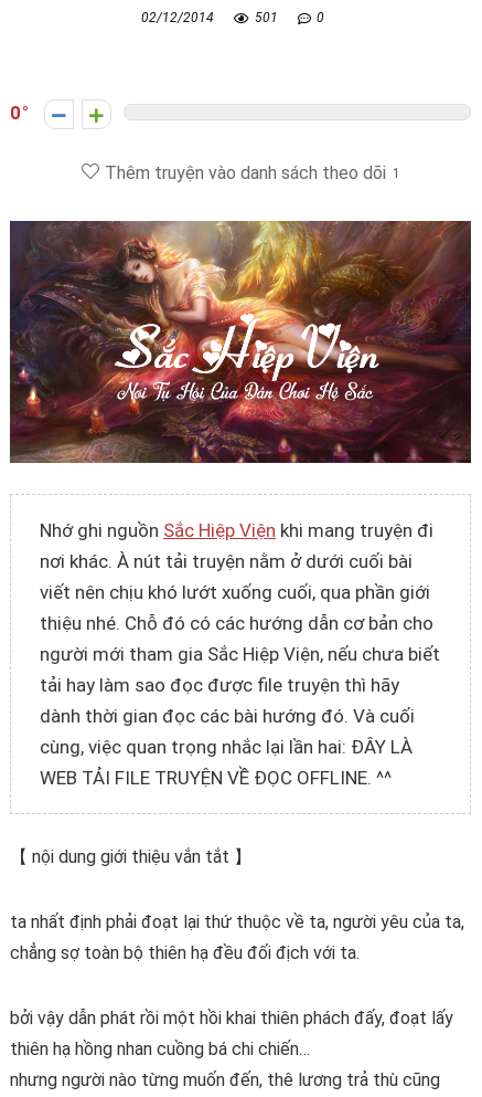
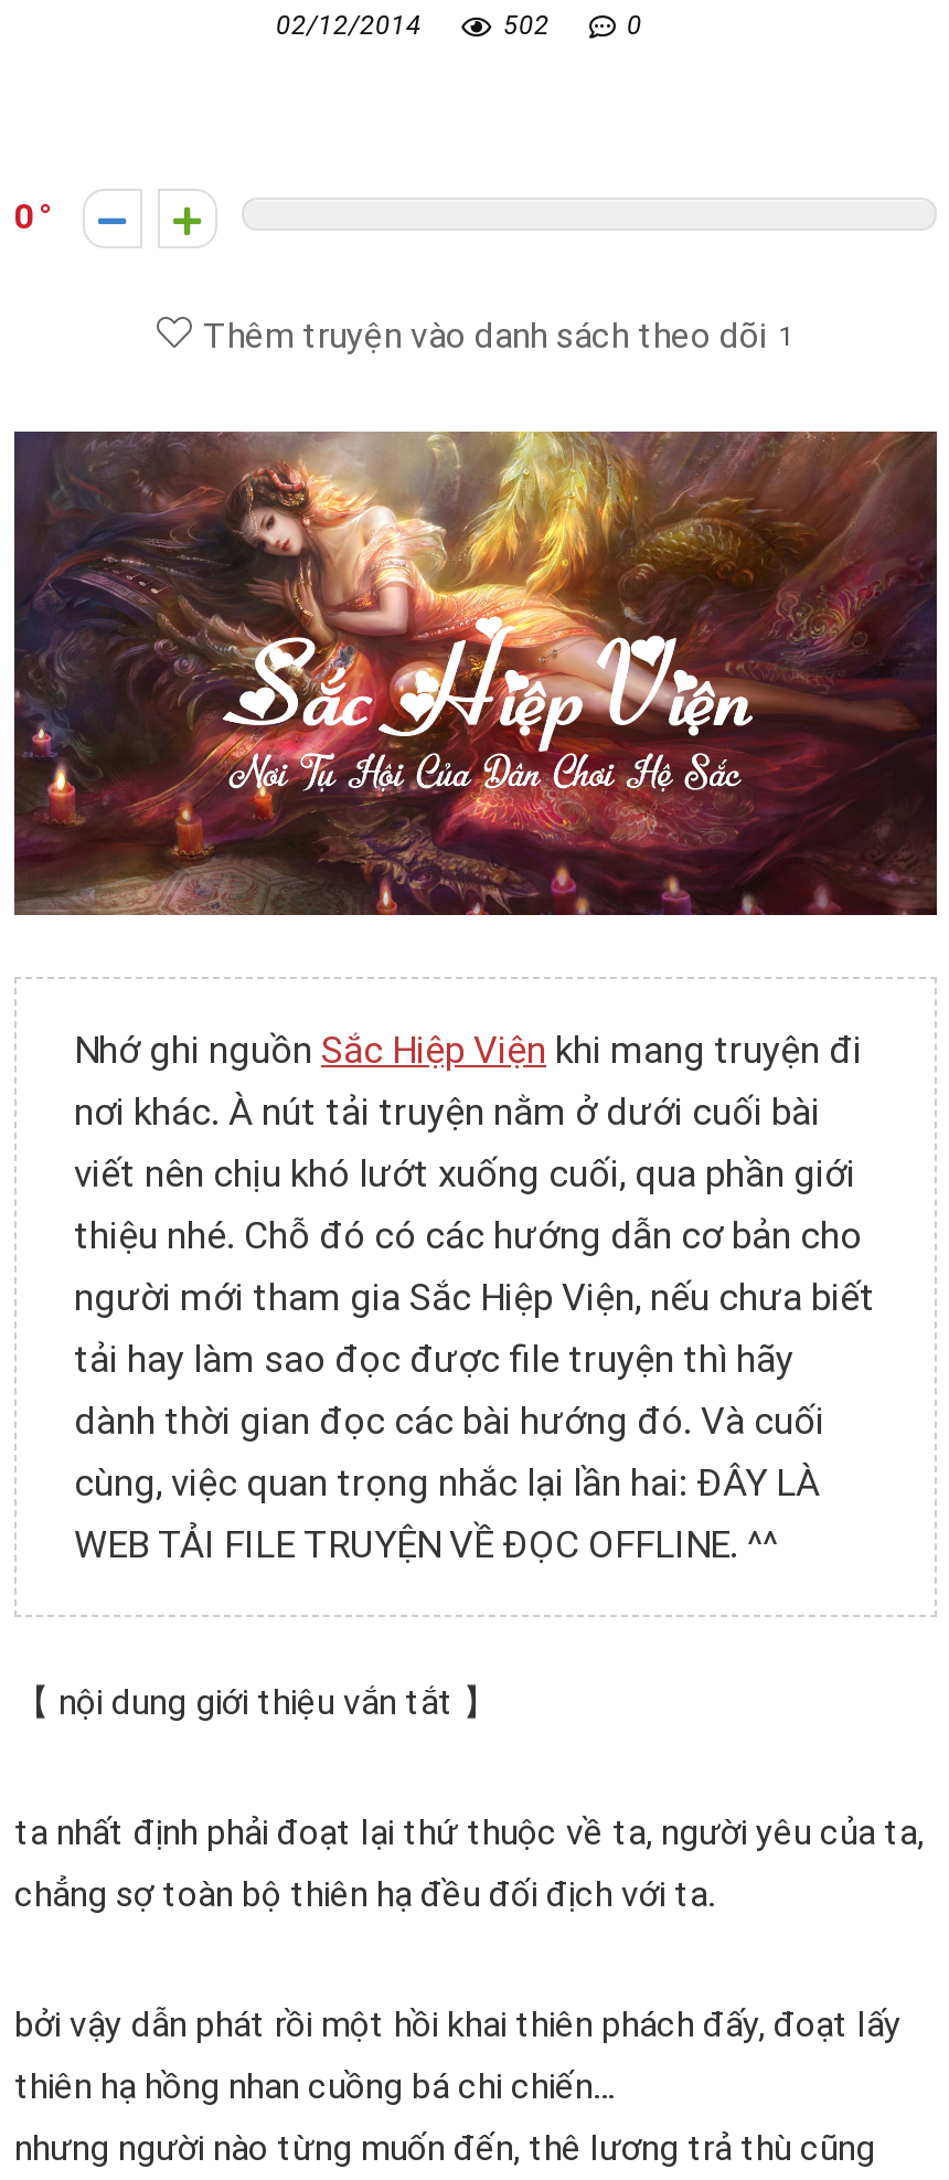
[254,10,277,25] 501 -> [503,10,550,41] 502

